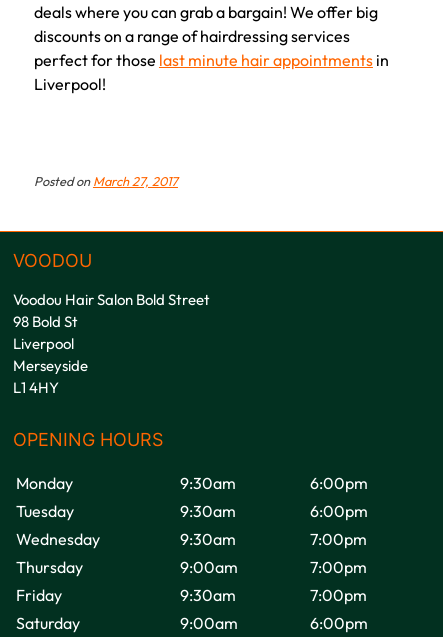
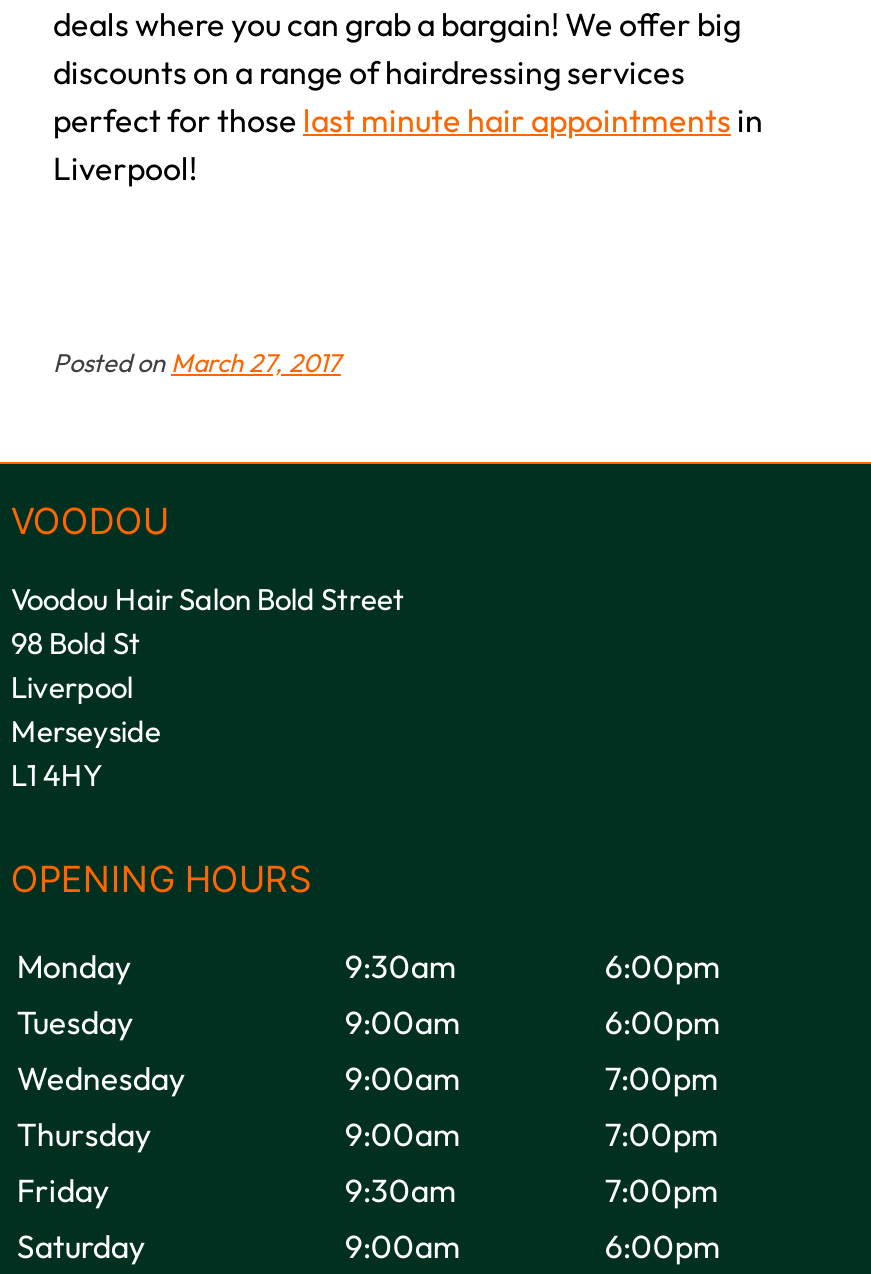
[180,501,236,521] 9:30am -> [345,1001,461,1041] 9:00am
[180,529,236,549] 9:30am -> [345,1057,461,1097] 9:00am

